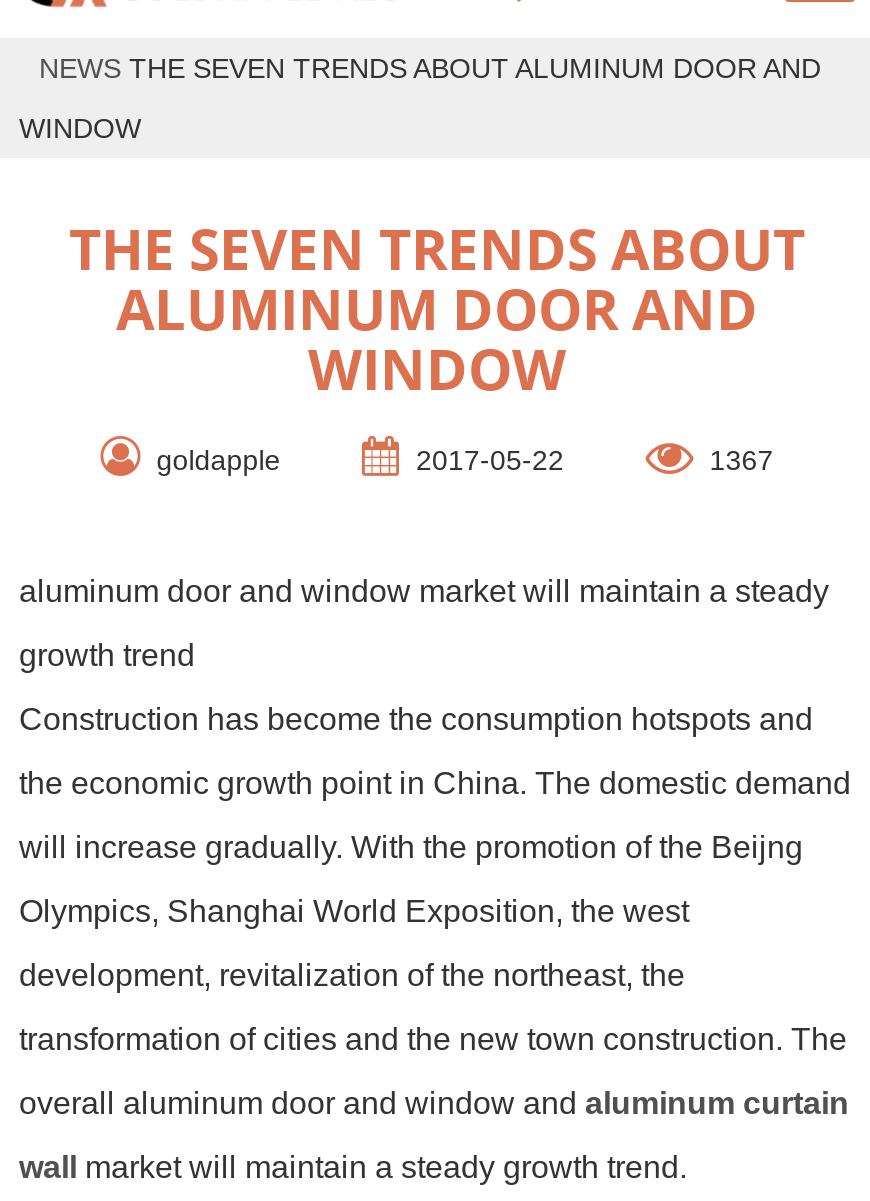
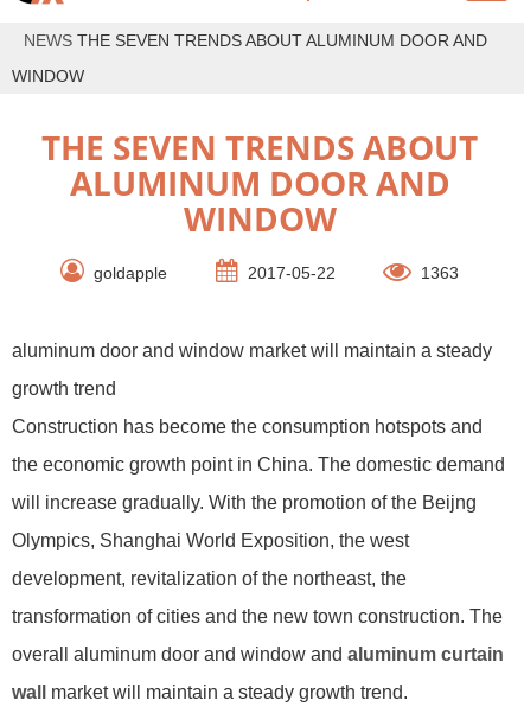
[709,443,773,475] 1367 -> [421,263,459,282] 1363

